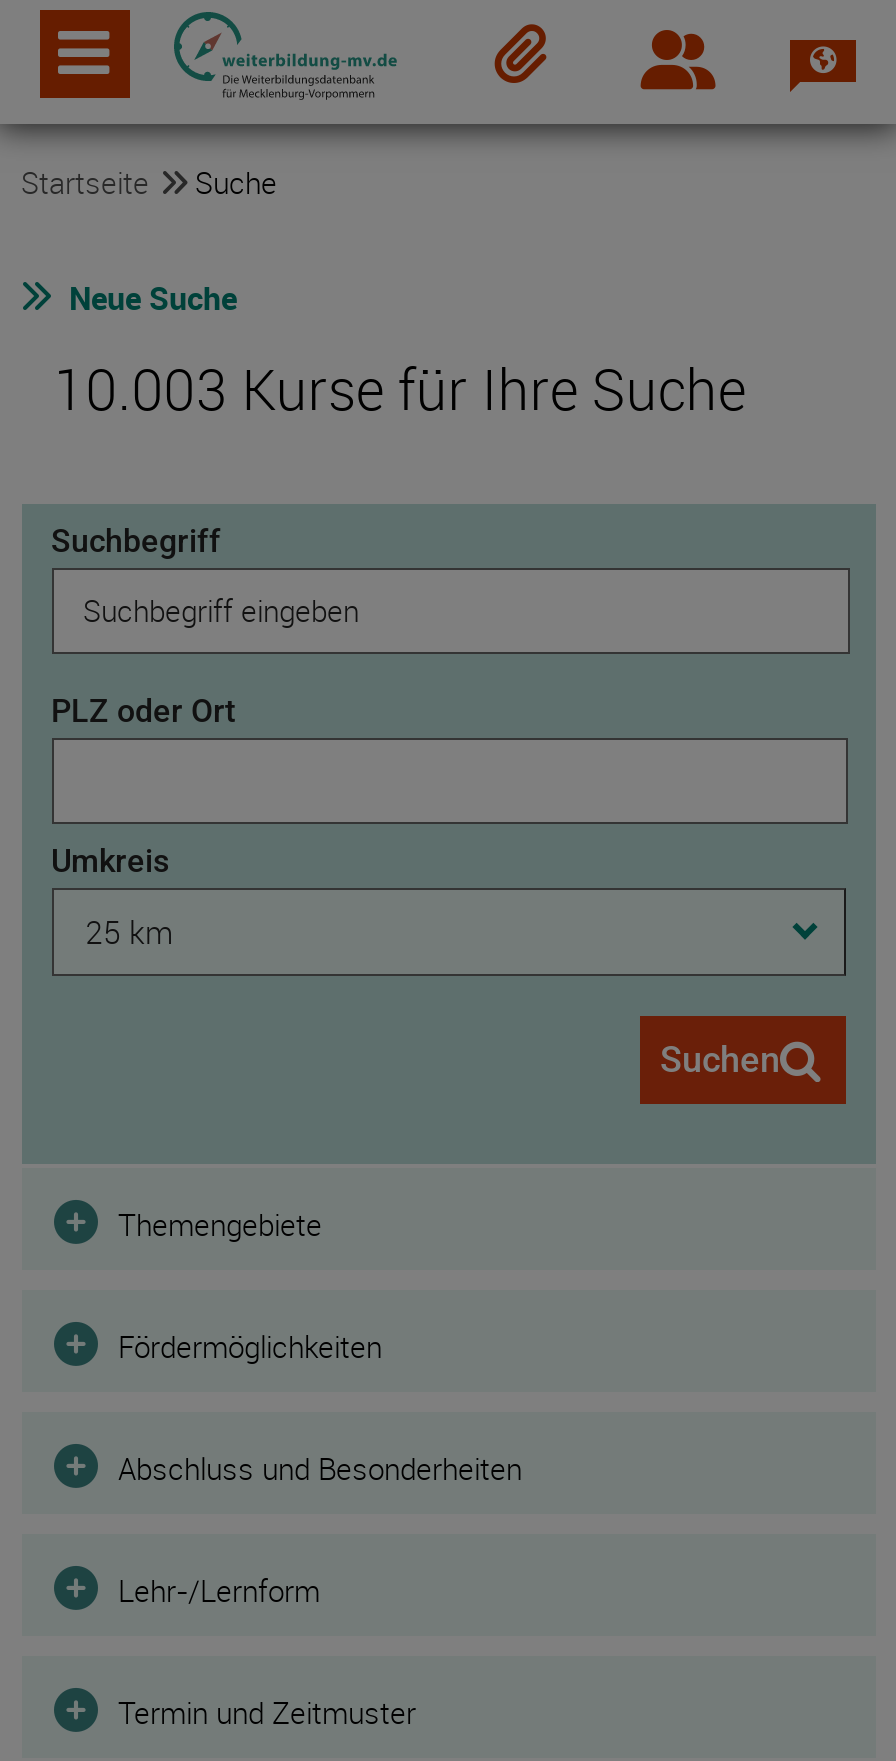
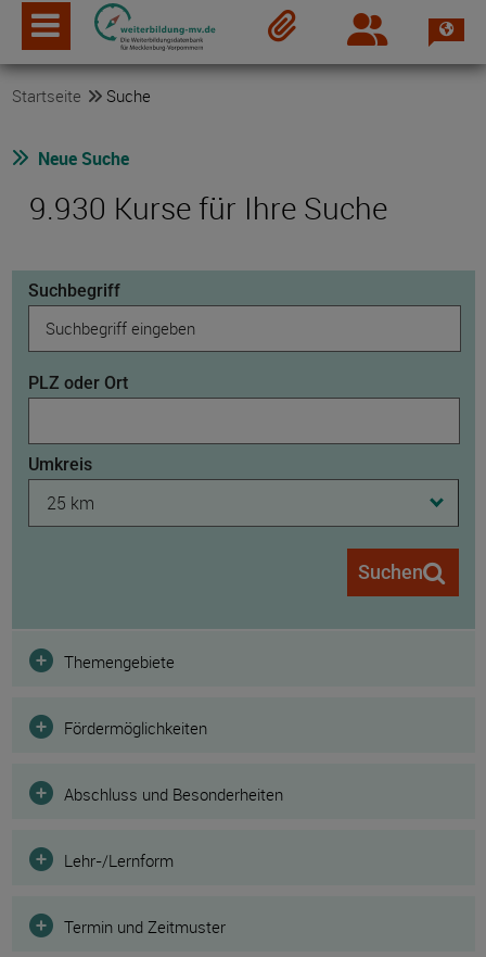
[54,352,746,426] 10.003 Kurse für Ihre Suche -> [29,188,387,228] 9.930 Kurse für Ihre Suche

